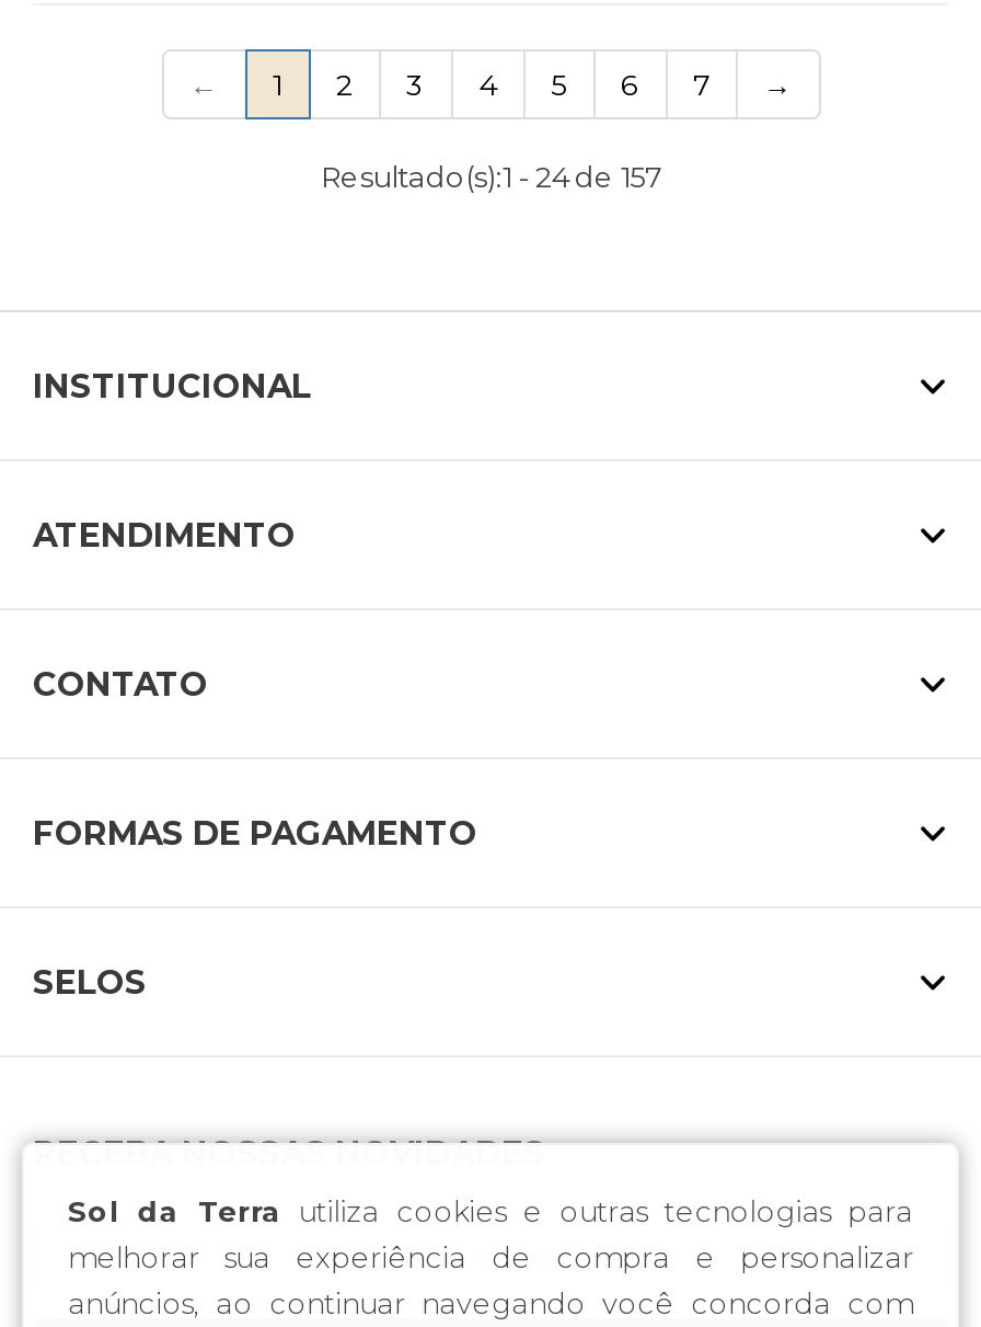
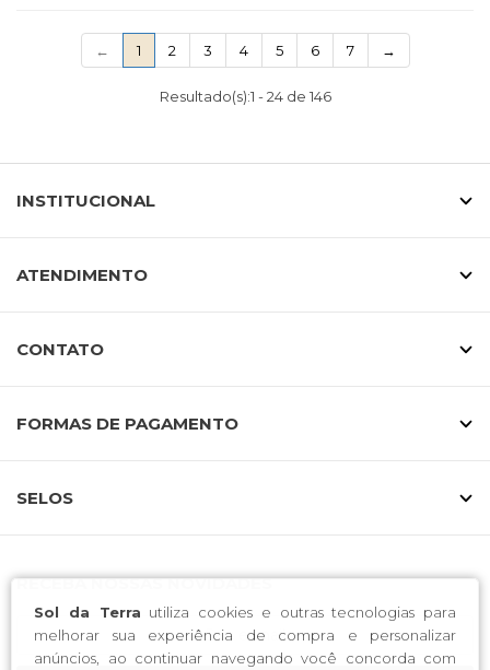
[321,159,660,194] Resultado(s): 1 - 24de 157 -> [159,87,331,105] Resultado(s): 1 - 24de 146

